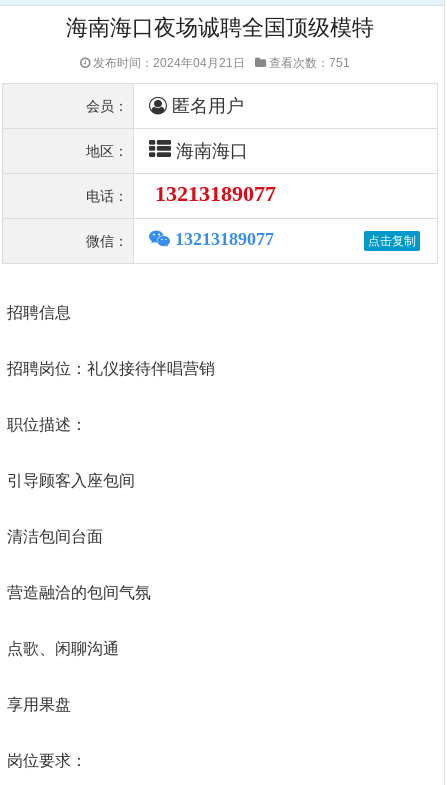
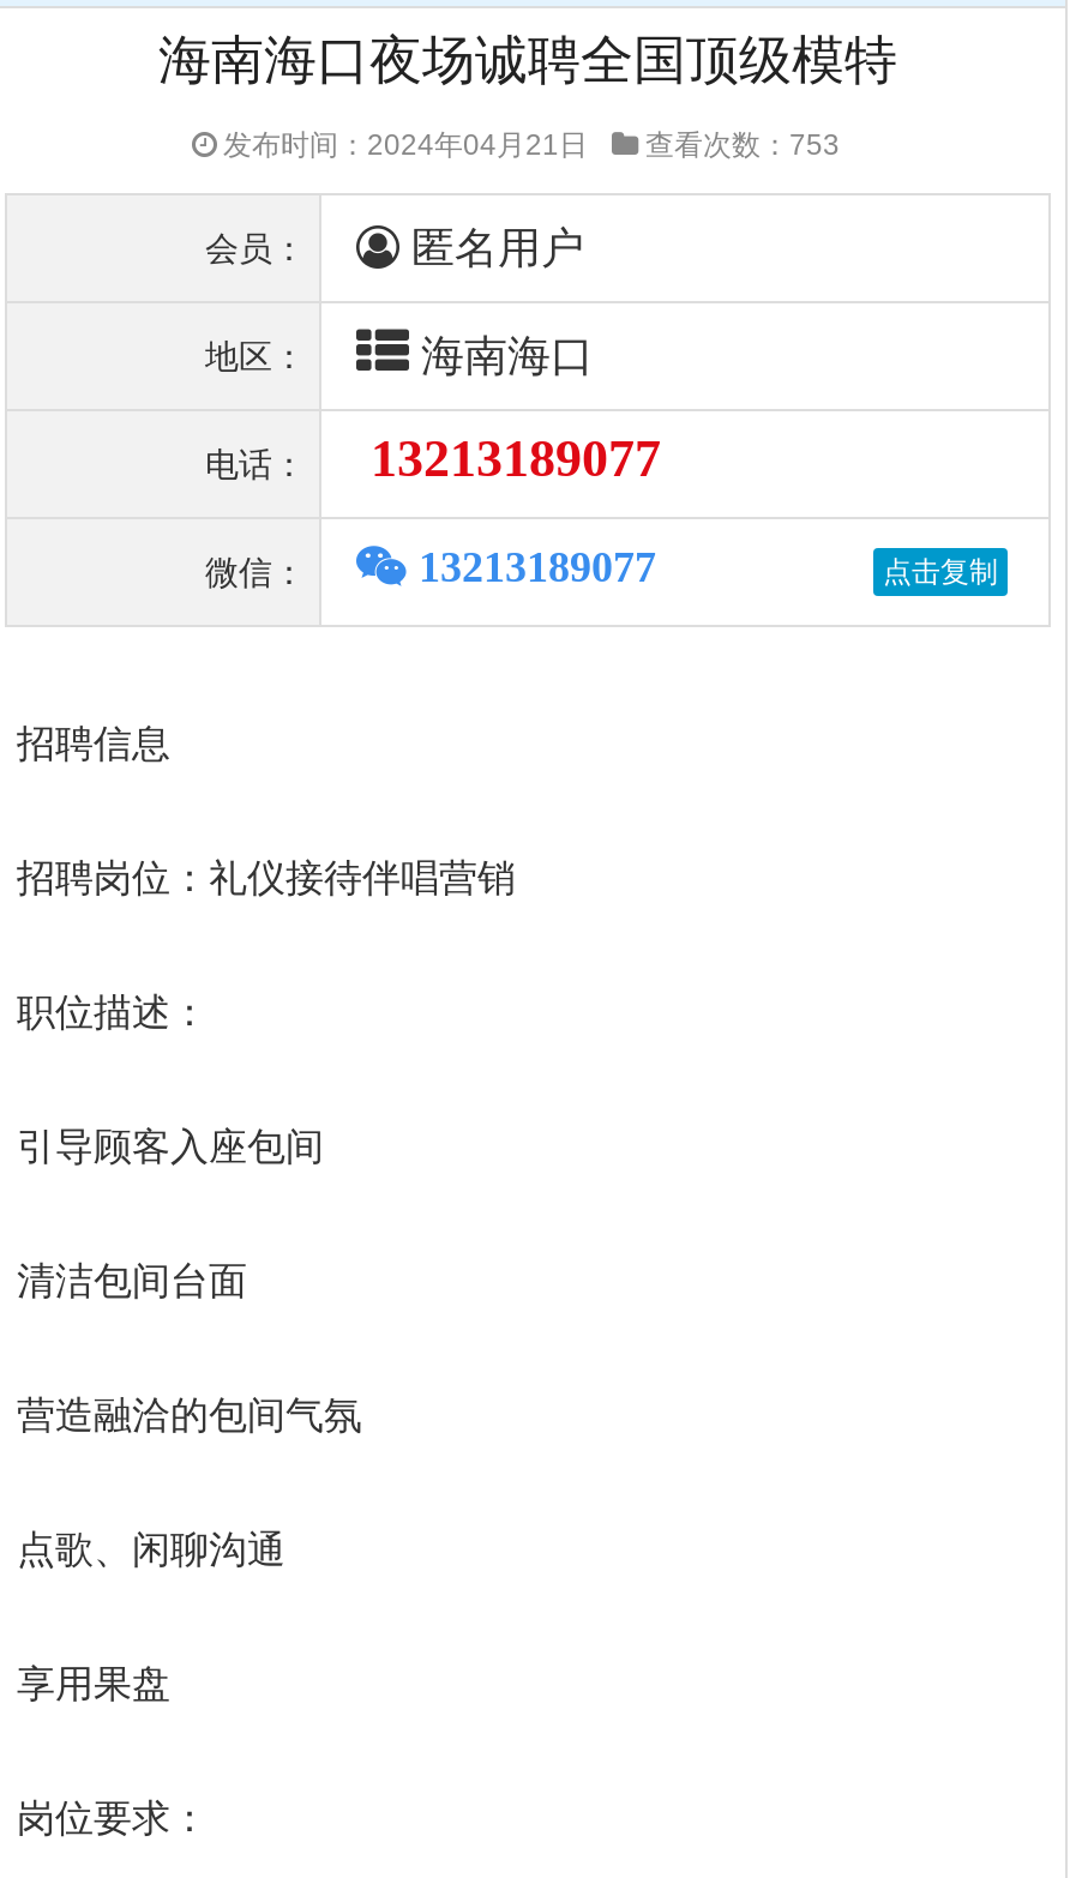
[90,56,350,70] 发布时间：2024年04月21日 查看次数：751 -> [216,128,840,162] 发布时间：2024年04月21日 查看次数：753

